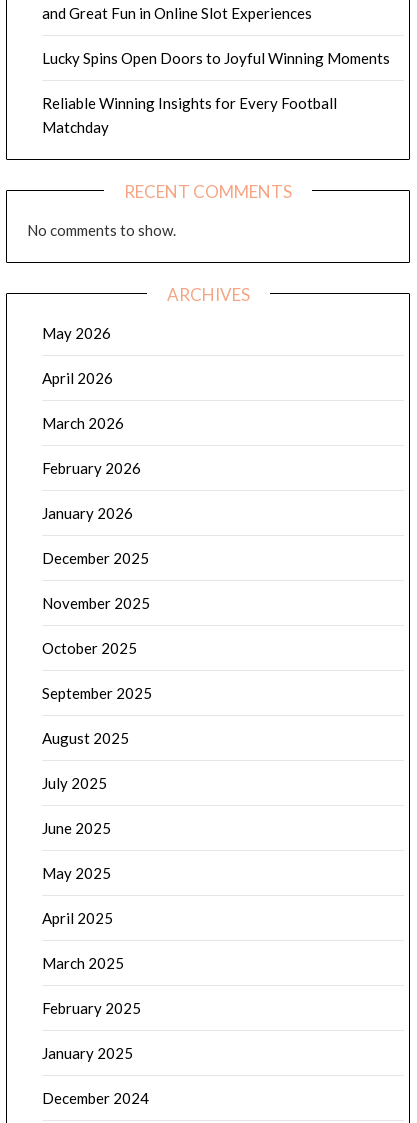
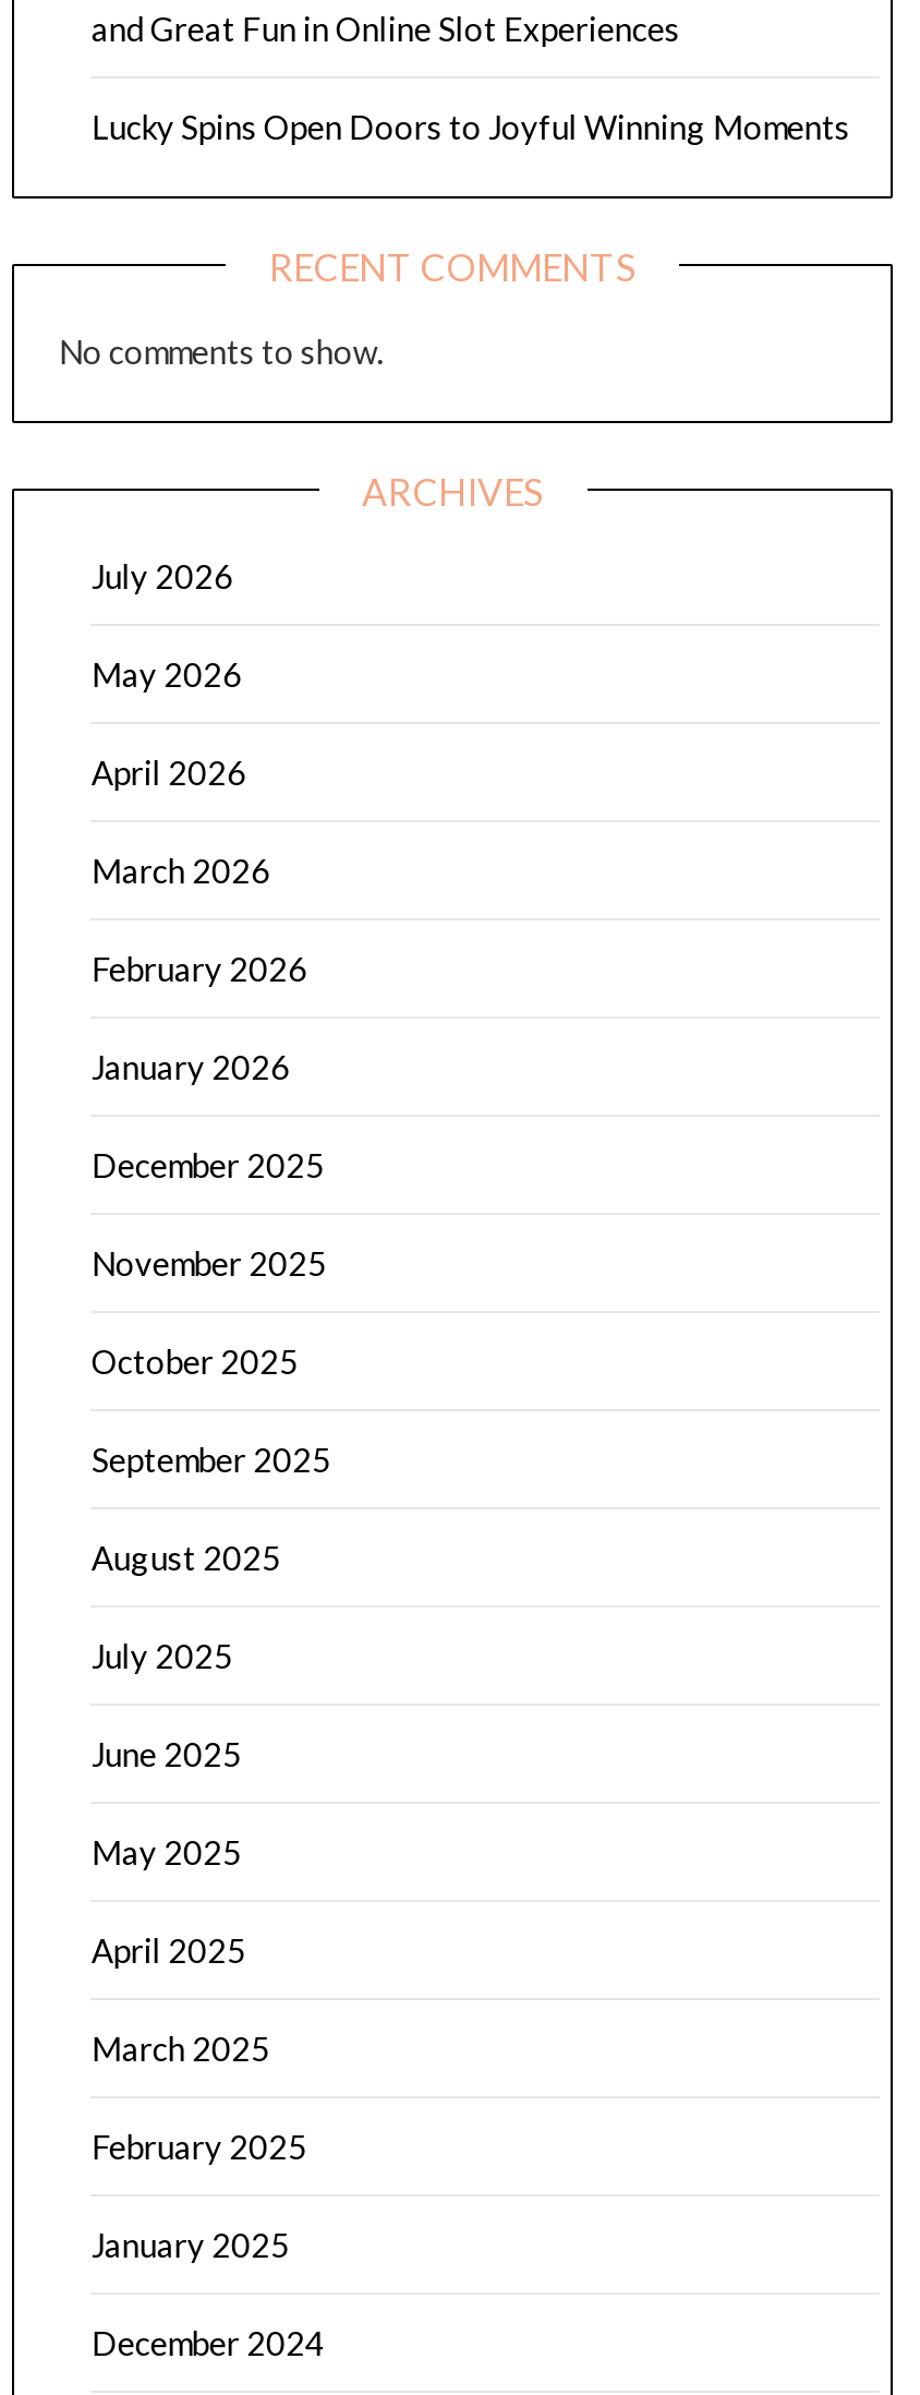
[42,94,337,136] Reliable Winning Insights for Every Football | Matchday -> none
moved [27,181,292,305] -> [59,244,635,515]: RECENT COMMENTS | No comments to show. | ARCHIVES
none -> [91,556,233,595] July 2026

